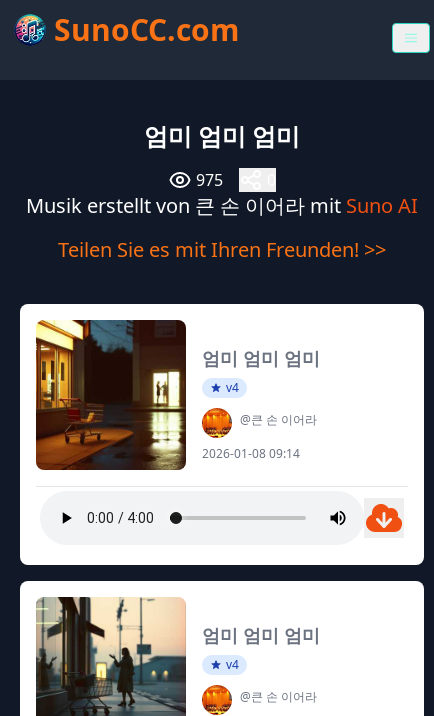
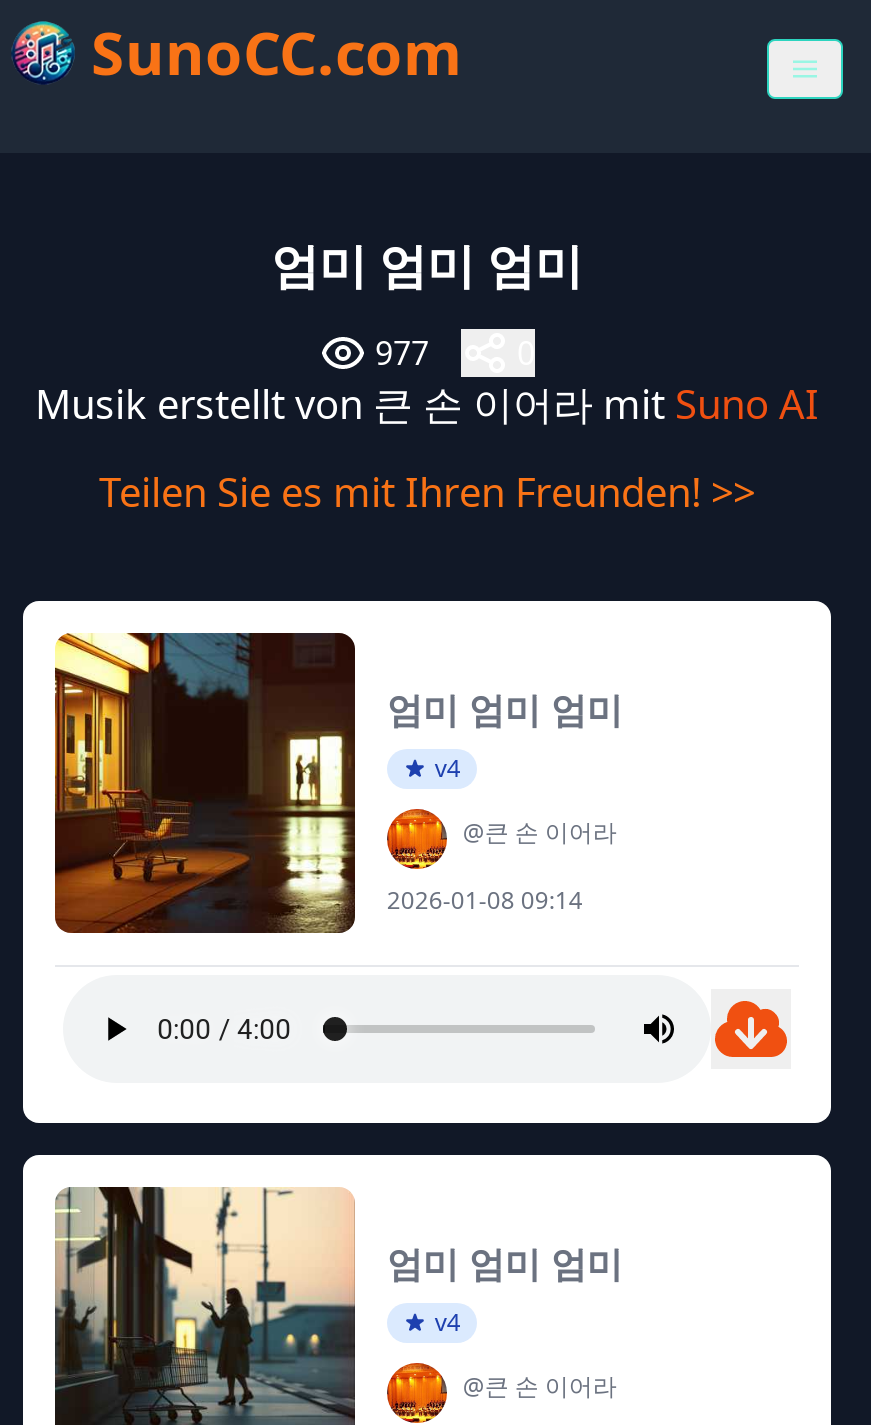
[196,169,276,191] 975 0 -> [375,331,535,375] 977 0

